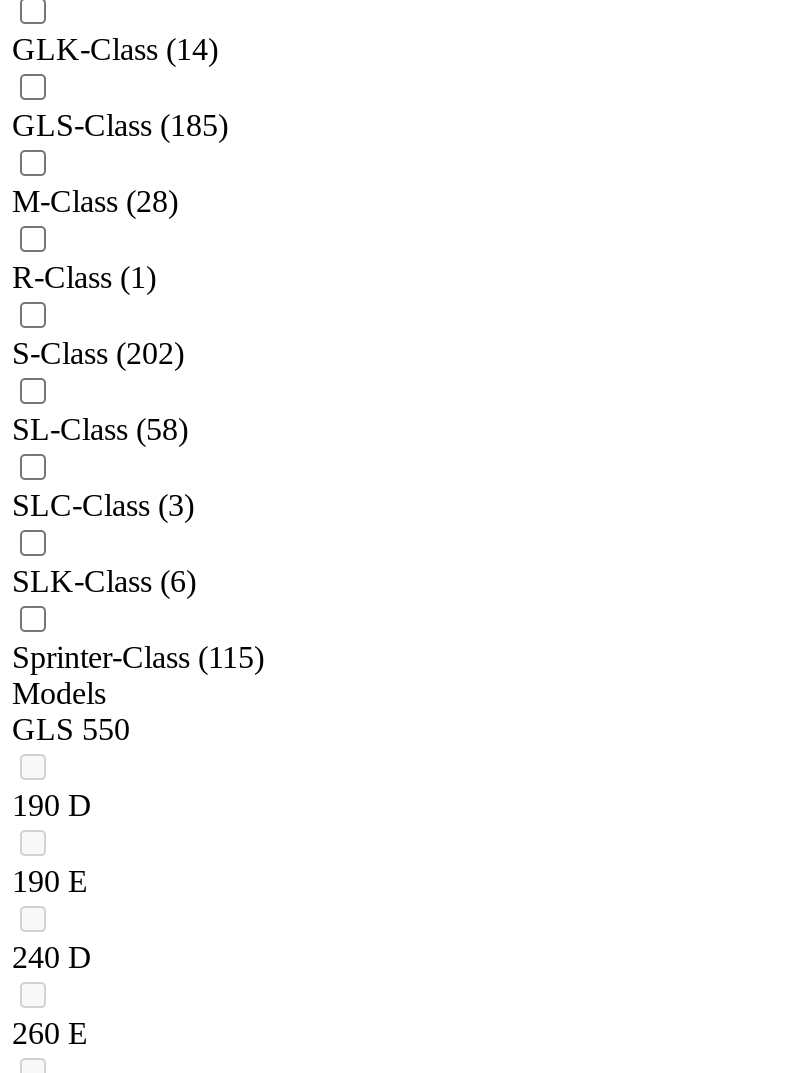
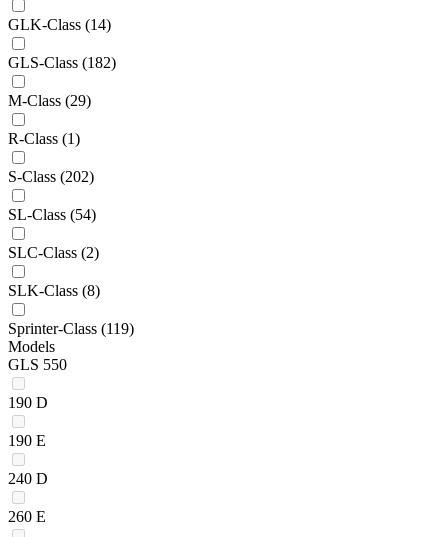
[12,109,228,143] GLS-Class (185) -> [8,54,116,71] GLS-Class (182)
[12,185,178,219] M-Class (28) -> [8,92,91,109] M-Class (29)
[12,413,188,447] SL-Class (58) -> [8,206,96,223] SL-Class (54)
[12,489,194,523] SLC-Class (3) -> [8,244,99,261] SLC-Class (2)
[12,565,196,599] SLK-Class (6) -> [8,282,100,299] SLK-Class (8)
[12,641,264,675] Sprinter-Class (115) -> [8,320,134,337] Sprinter-Class (119)

